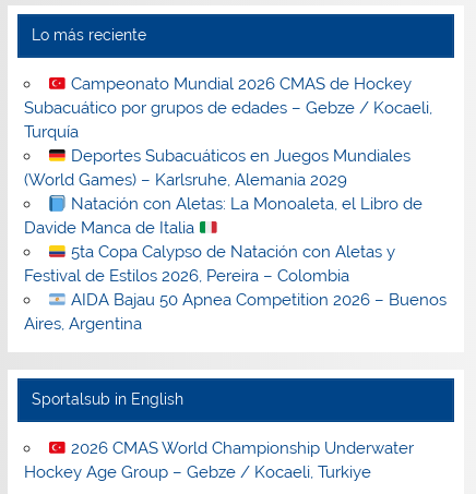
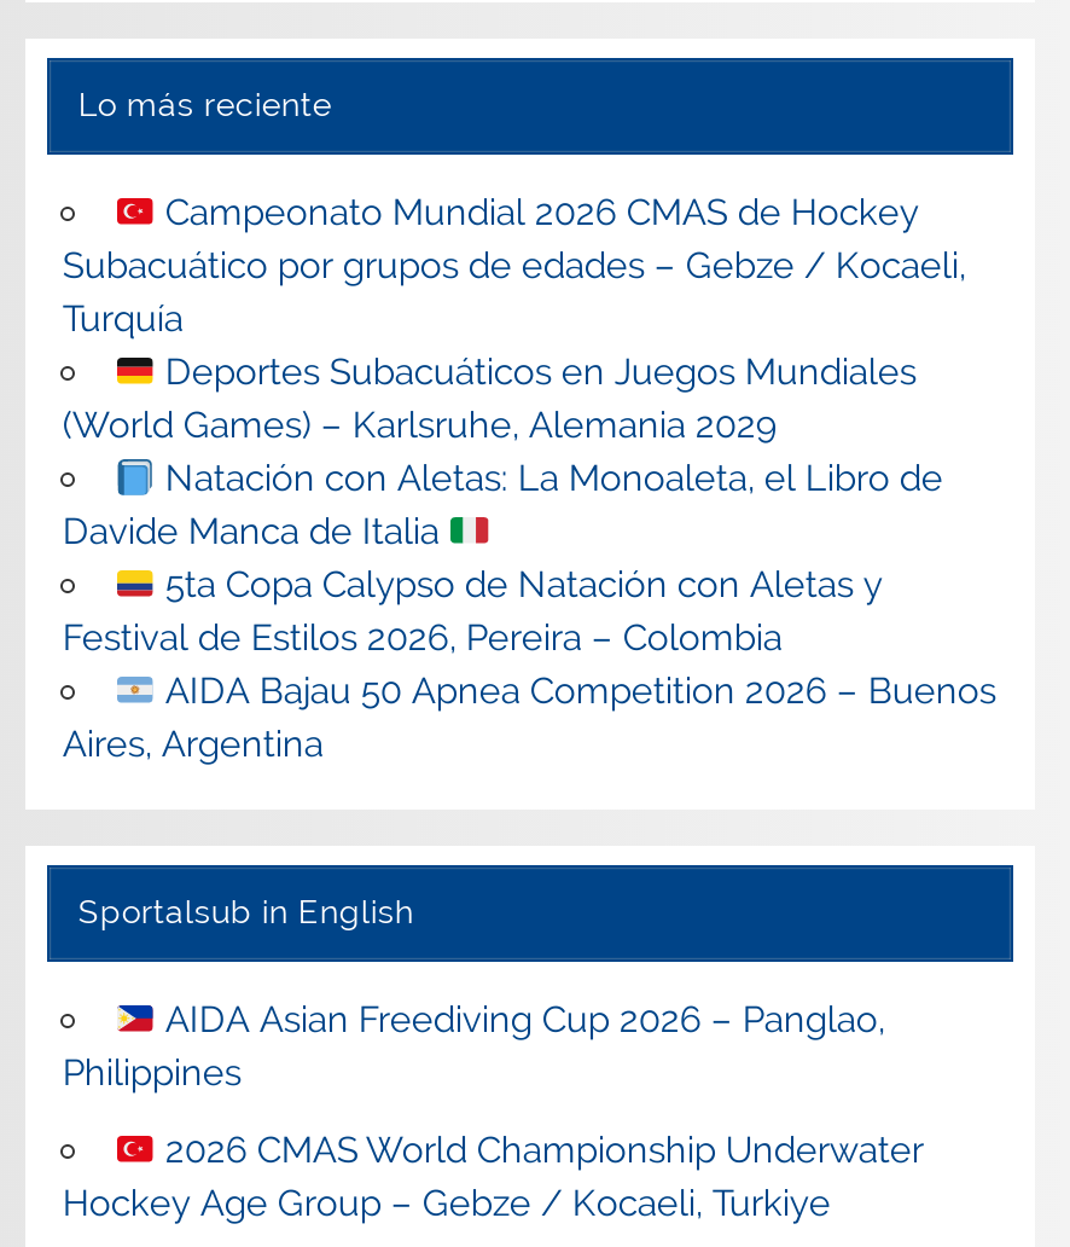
none -> [63,999,885,1095] AIDA Asian Freediving Cup 2026 – Panglao, | Philippines

